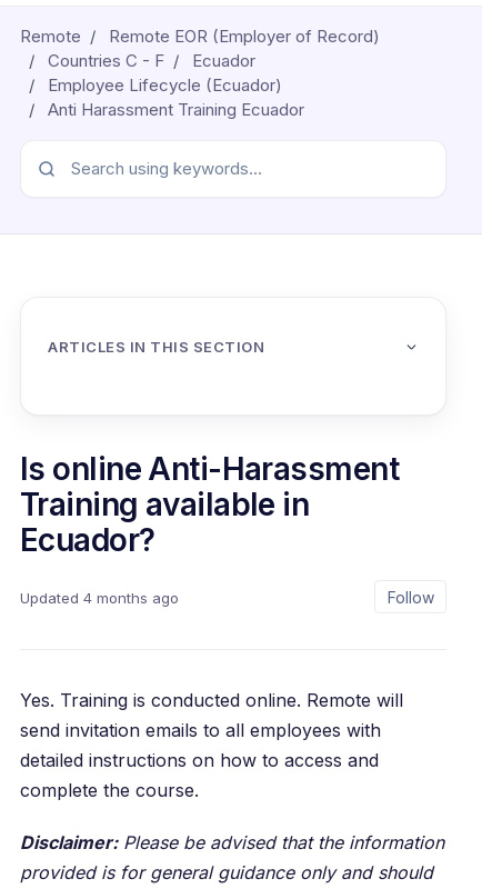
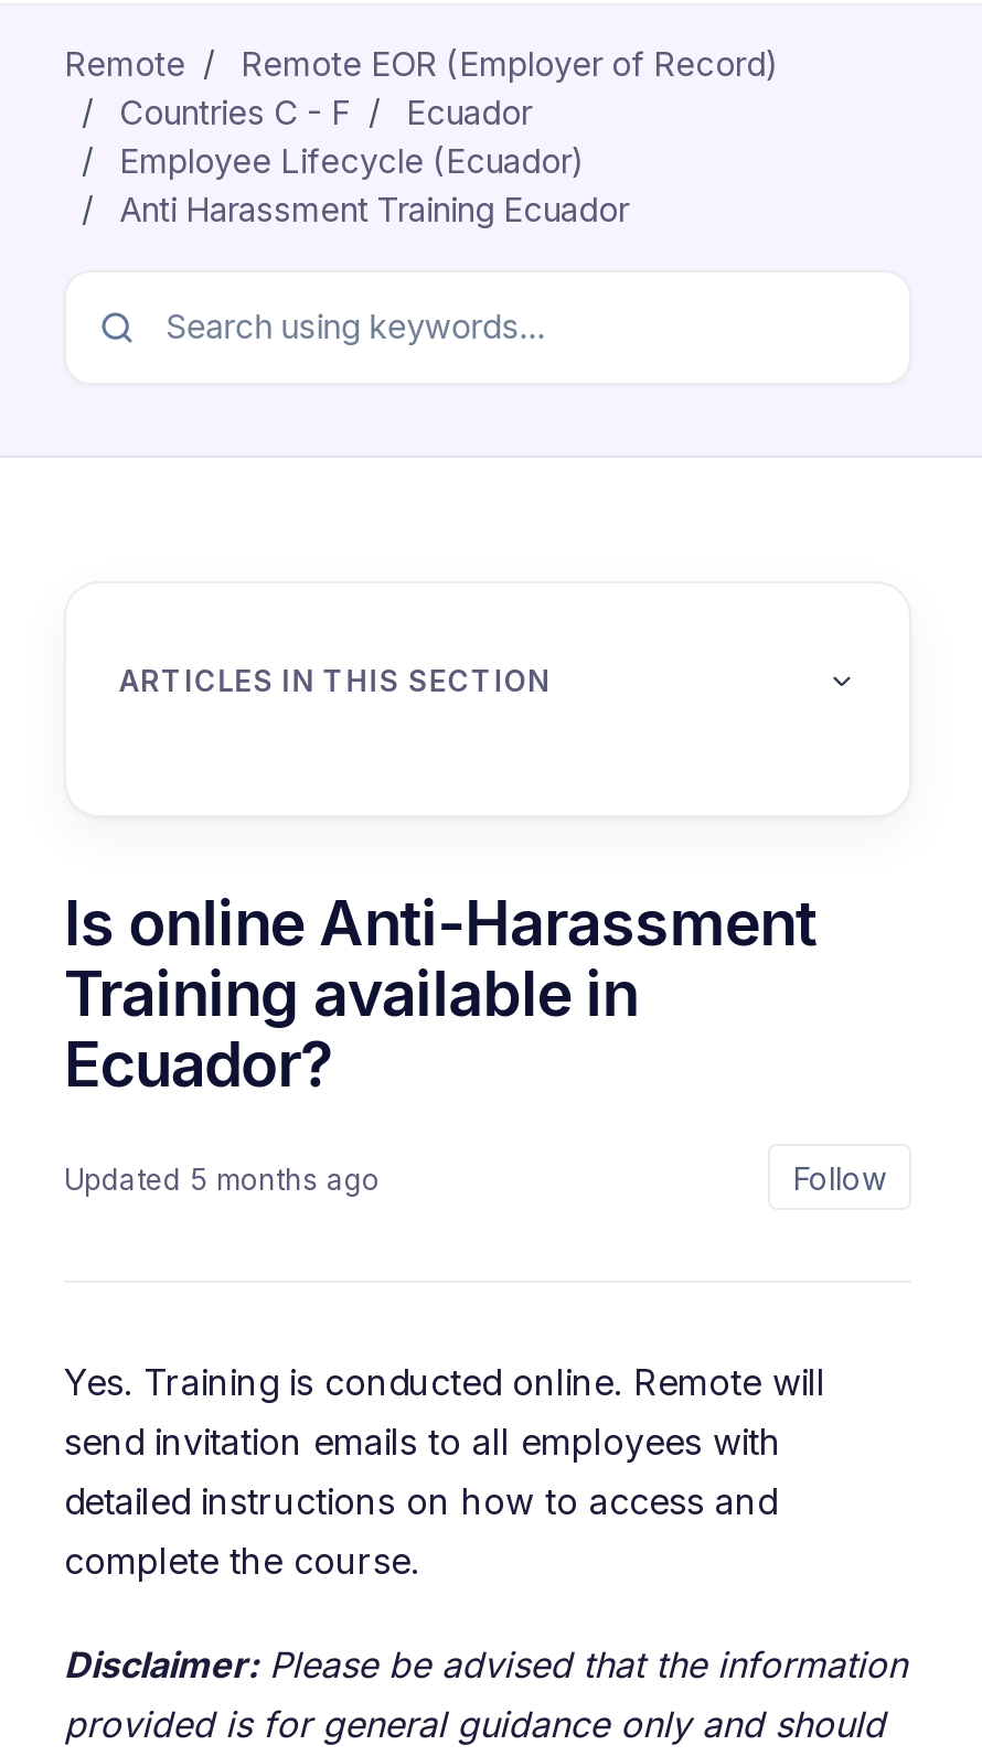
[20,588,179,606] Updated 4 months ago -> [64,1160,380,1196] Updated 5 months ago

